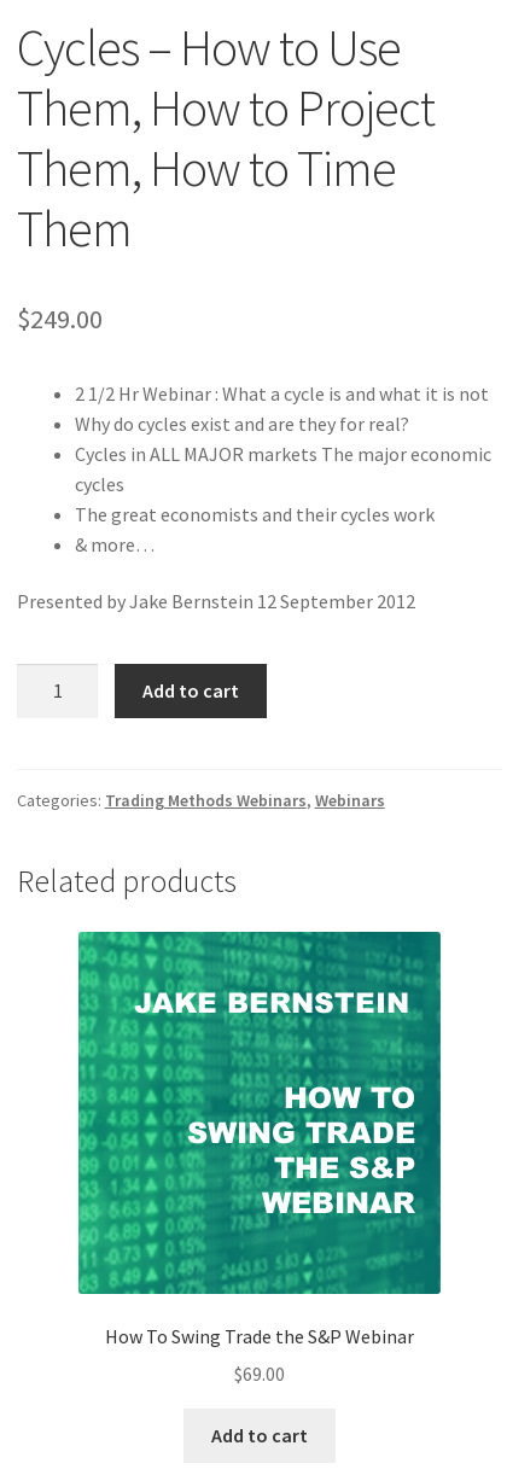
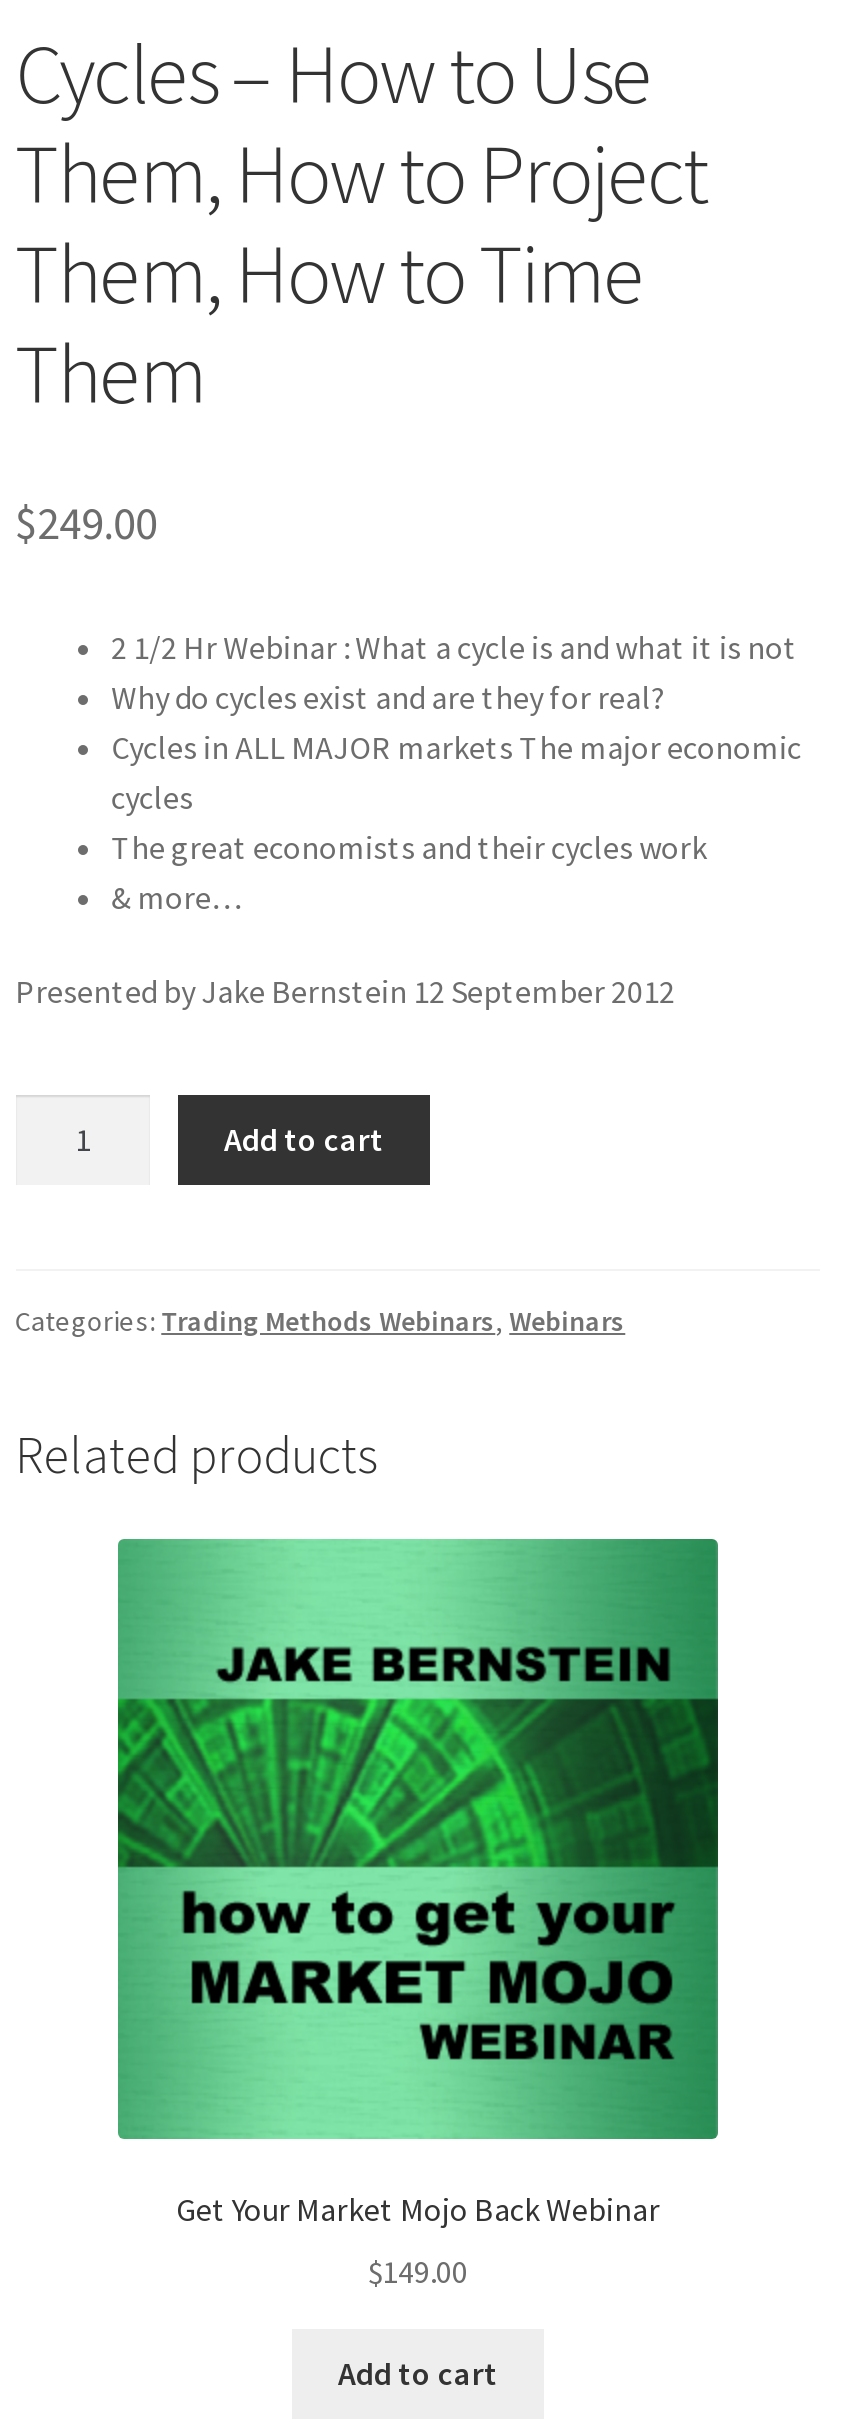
[77,932,441,1349] [image] | How To Swing Trade the S&P Webinar -> [118,1539,718,2229] [image] | Get Your Market Mojo Back Webinar
[234,1361,285,1385] $69.00 -> [368,2251,468,2291] $149.00

